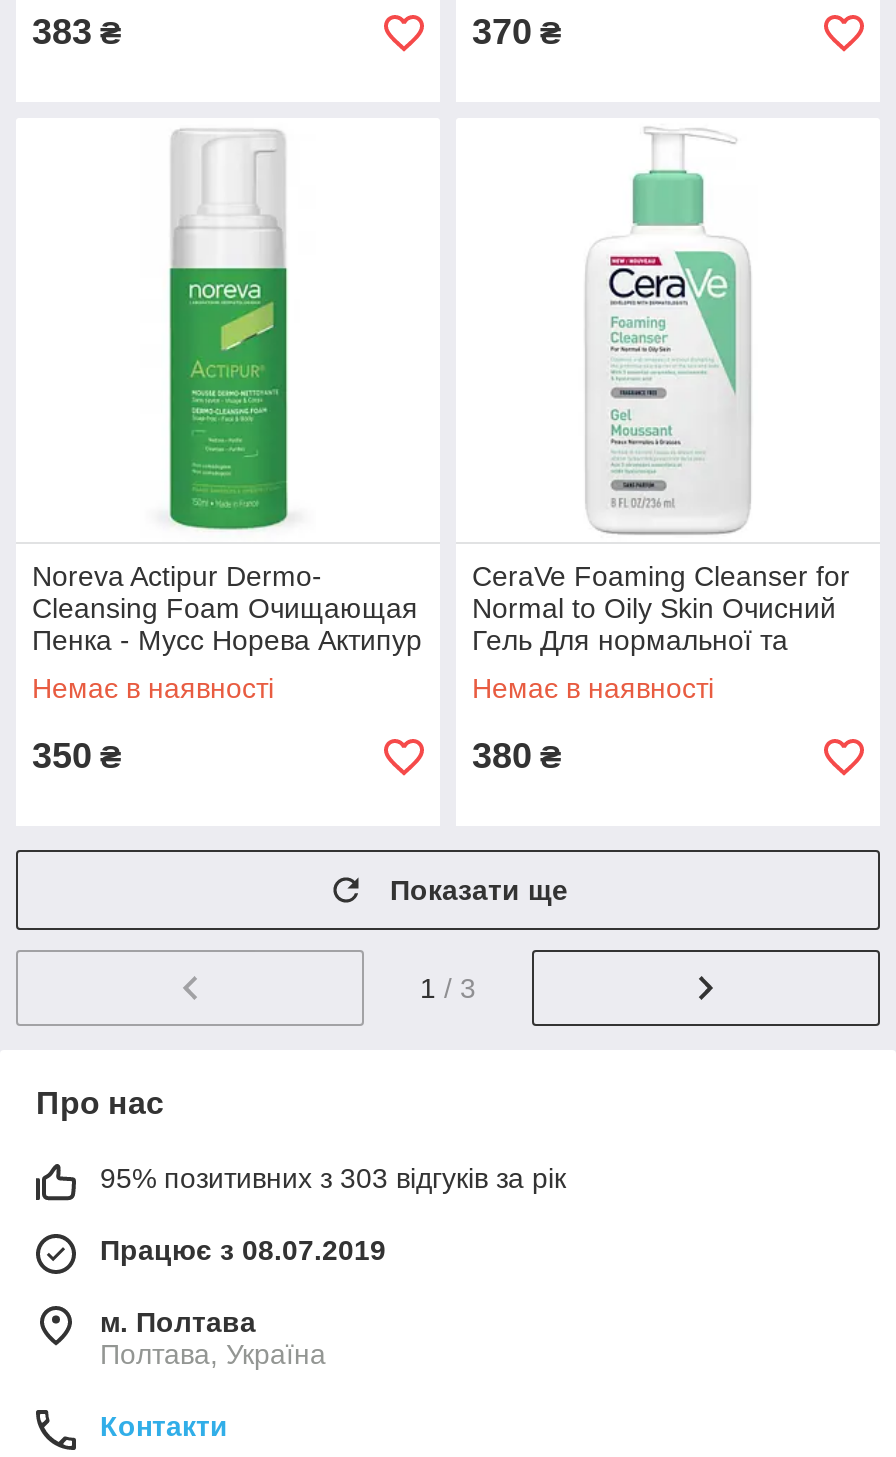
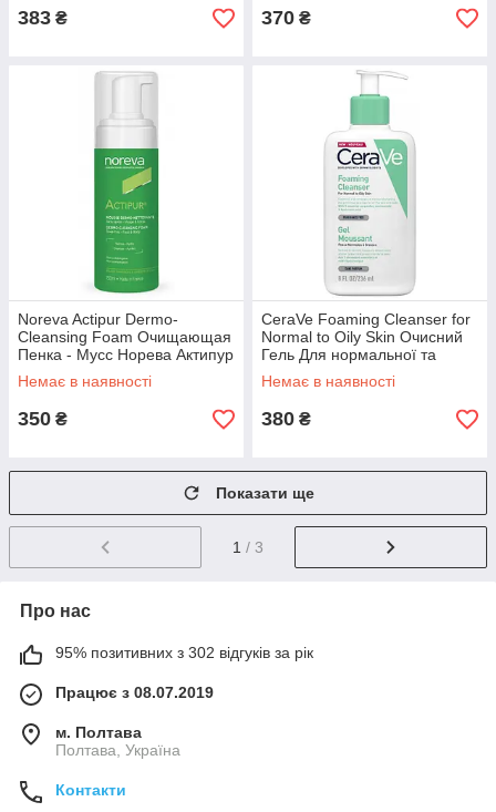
[100,1162,566,1194] 95% позитивних з 303 відгуків за рік -> [55,644,313,661] 95% позитивних з 302 відгуків за рік

